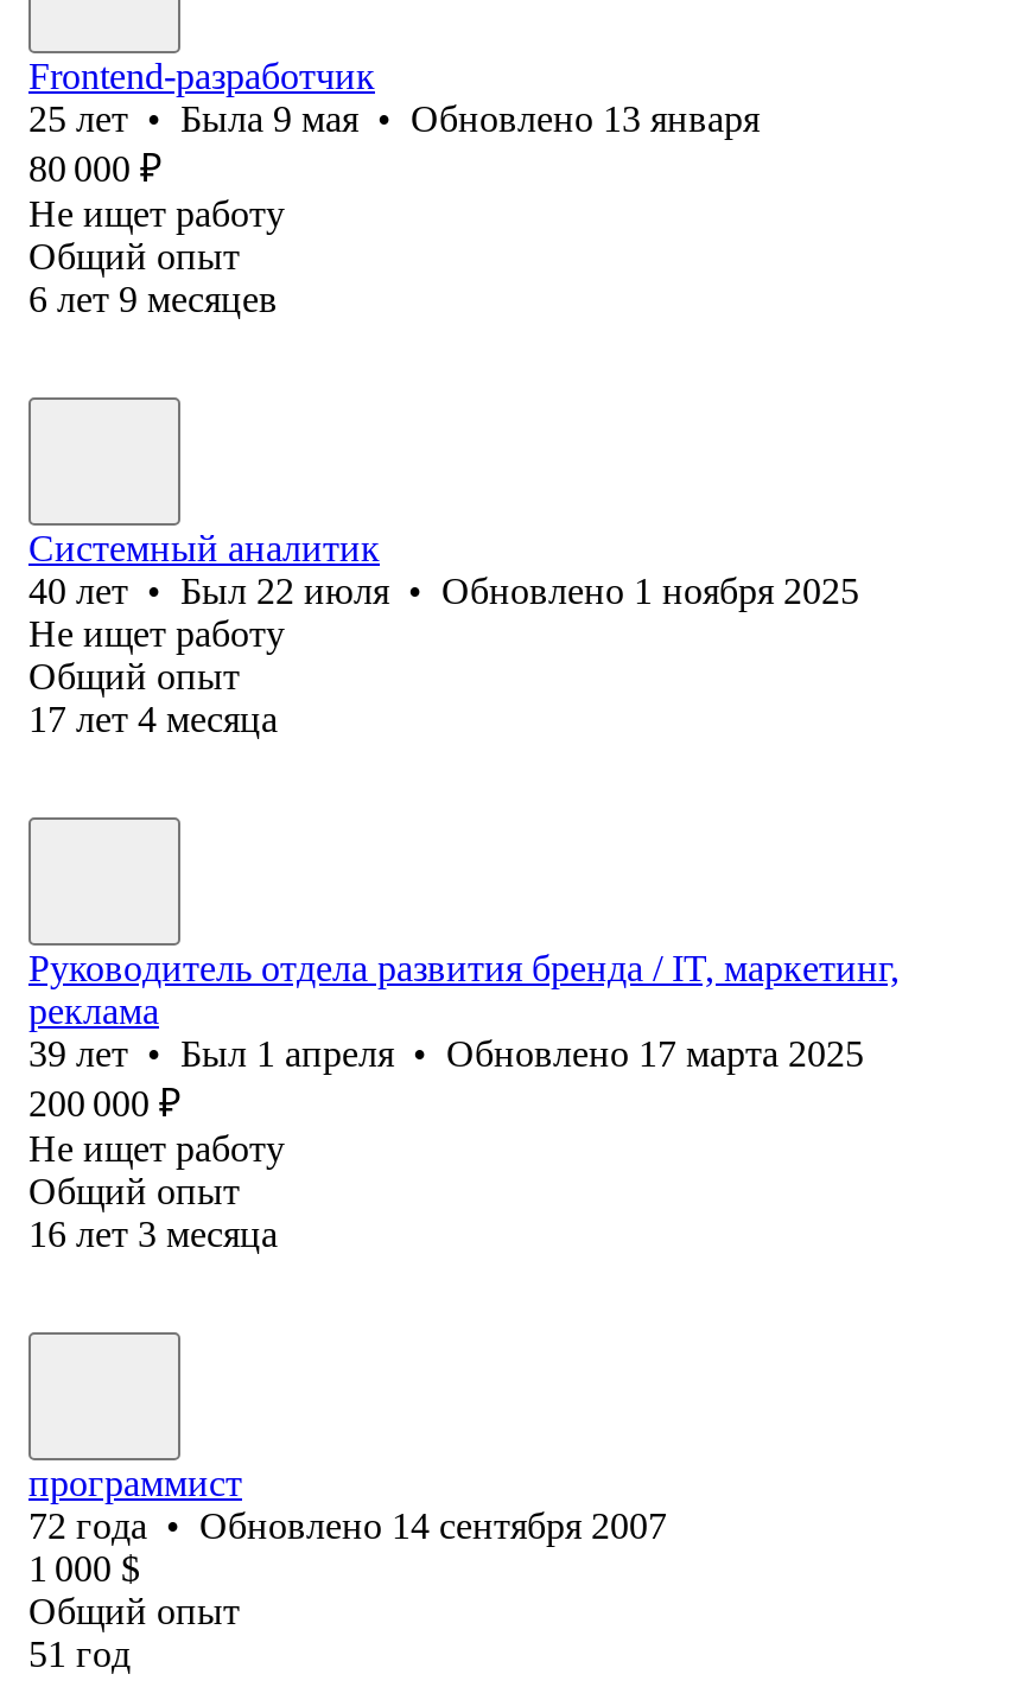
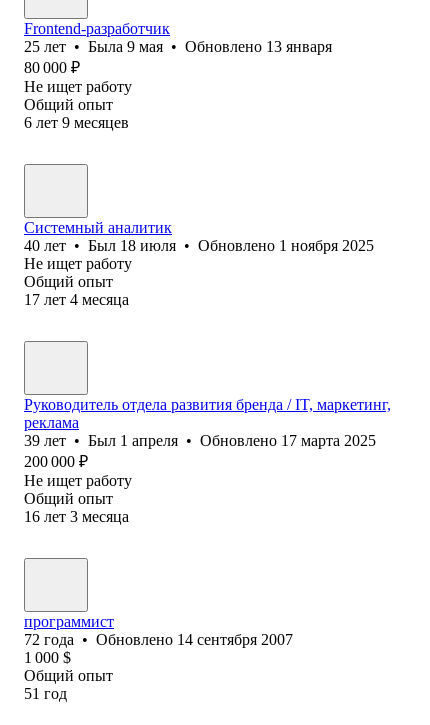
[28,570,859,611] 40 лет • Был 22 июля • Обновлено 1 ноября 2025 -> [24,237,374,254] 40 лет • Был 18 июля • Обновлено 1 ноября 2025

